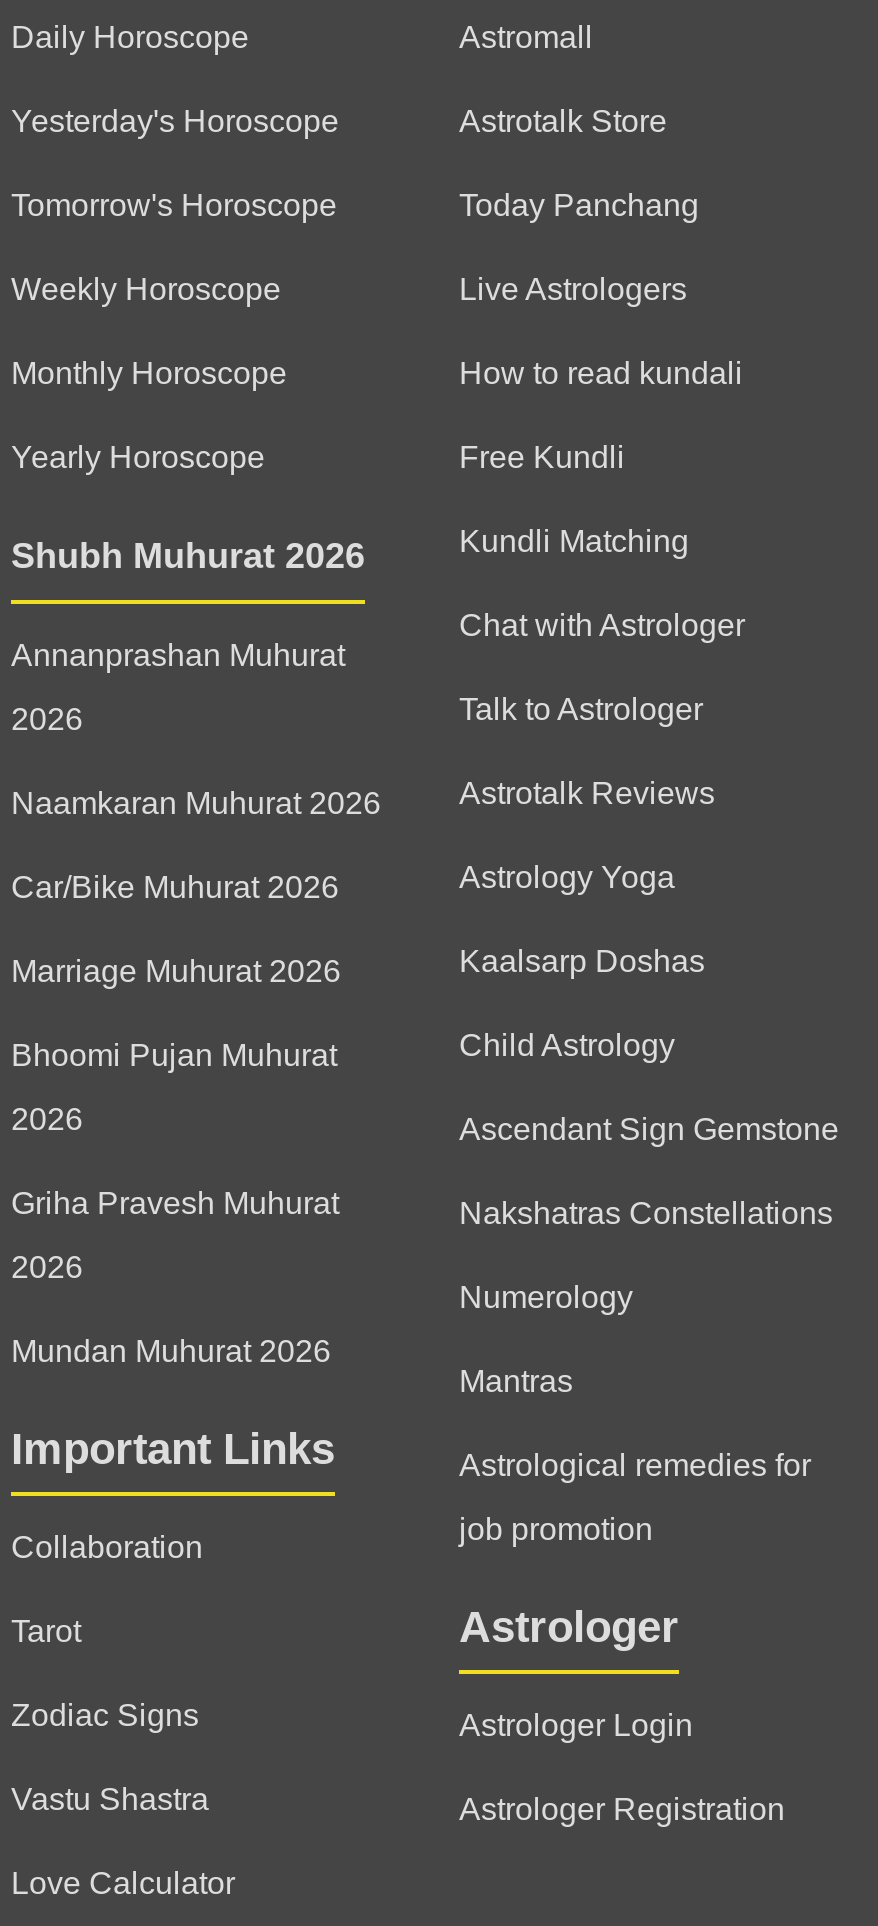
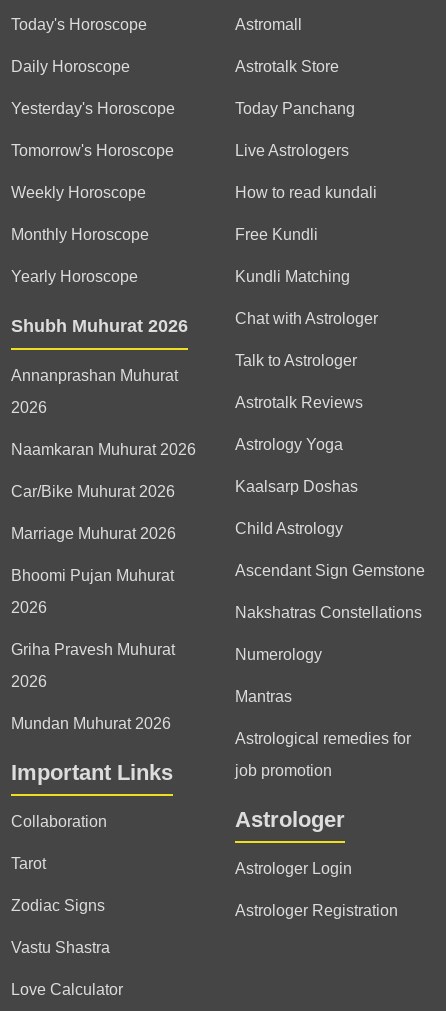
none -> [11,16,147,33] Today's Horoscope

